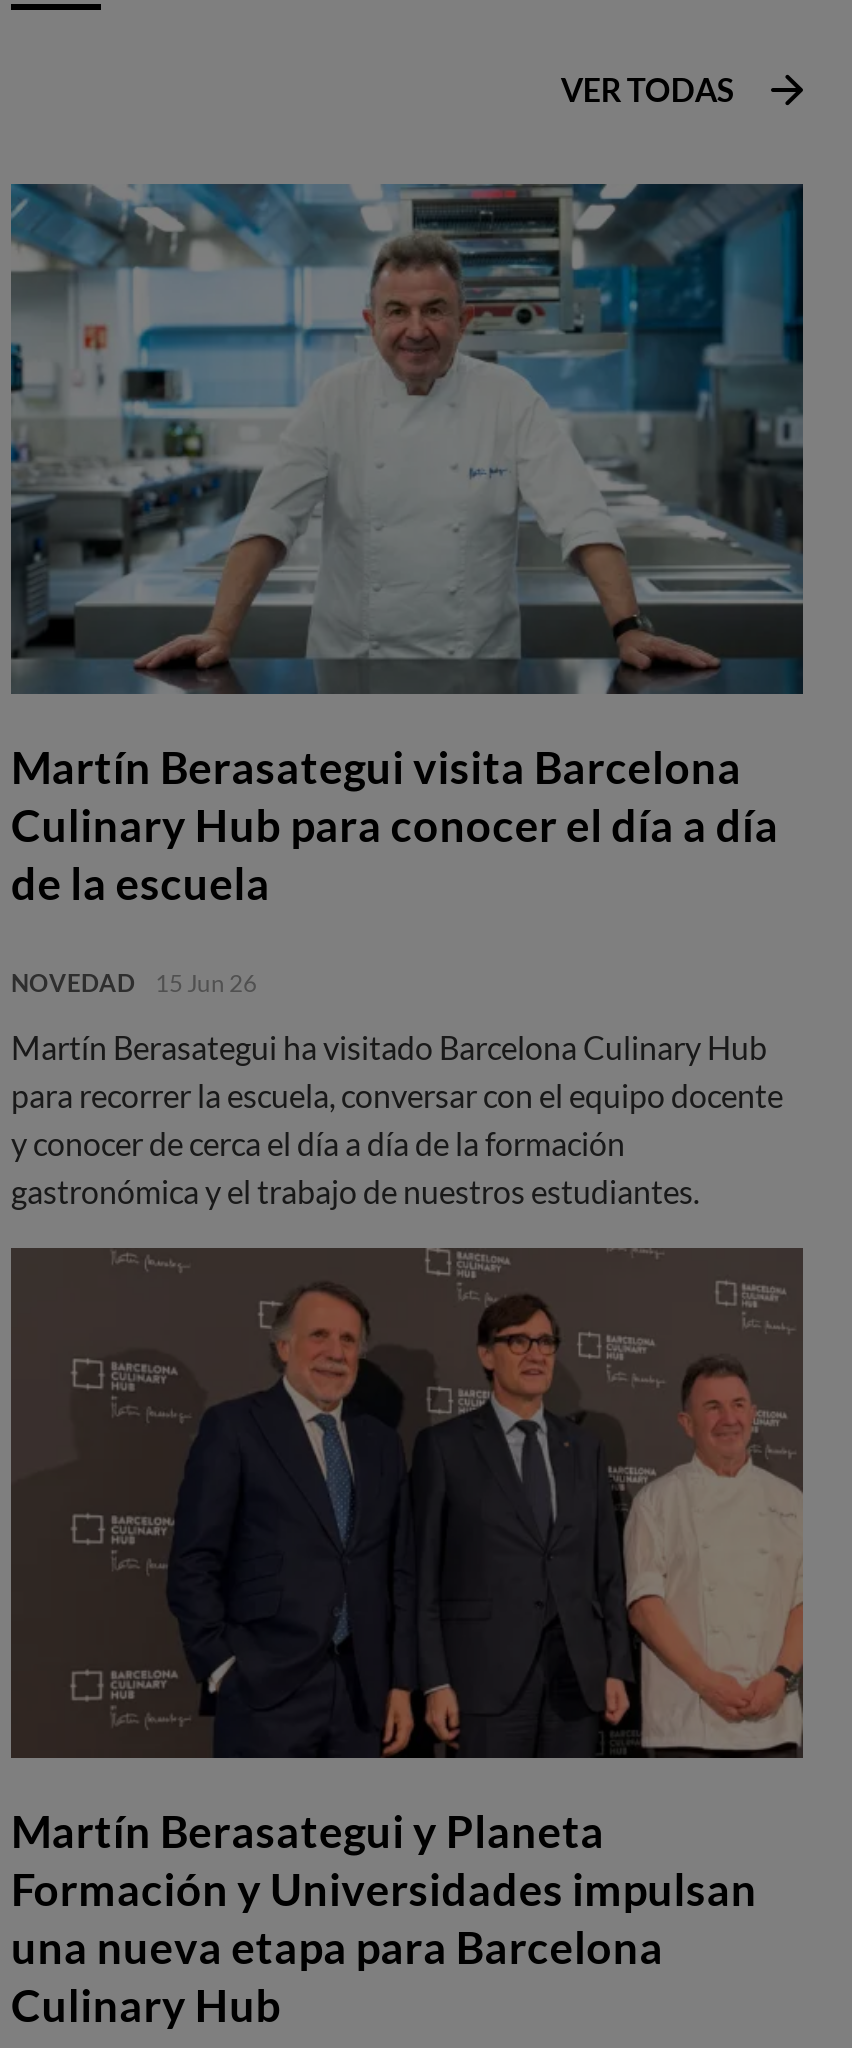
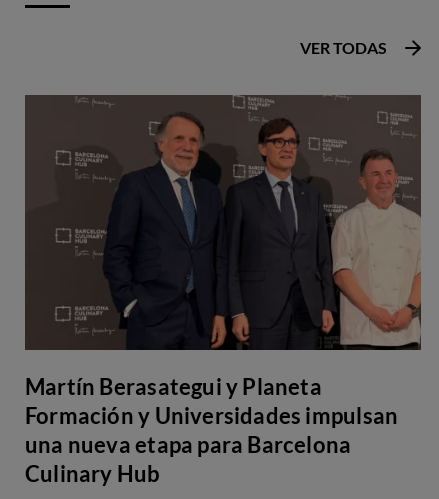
[9,182,805,1210] [image] | Martín Berasategui visita Barcelona | Culinary Hub para conocer el día a día | de la escuela | NOVEDAD | 15 Jun 26 | Martín Berasategui ha visitado Barcelona Culinary Hub | para recorrer la escuela, conversar con el equipo docente | y conocer de cerca el día a día de la formación | gastronómica y el trabajo de nuestros estudiantes. -> none

